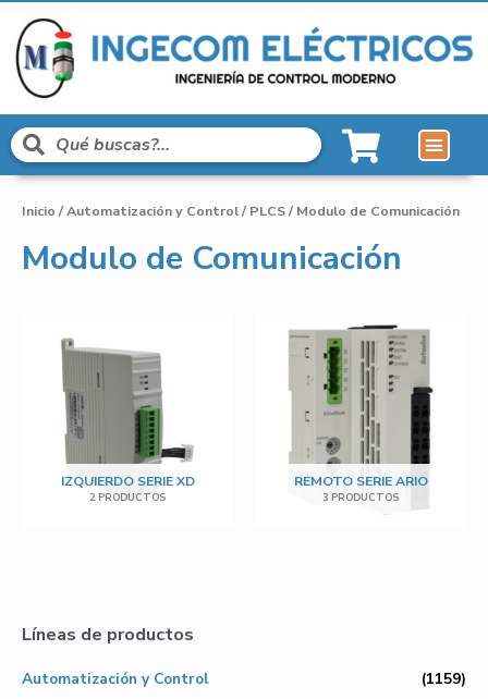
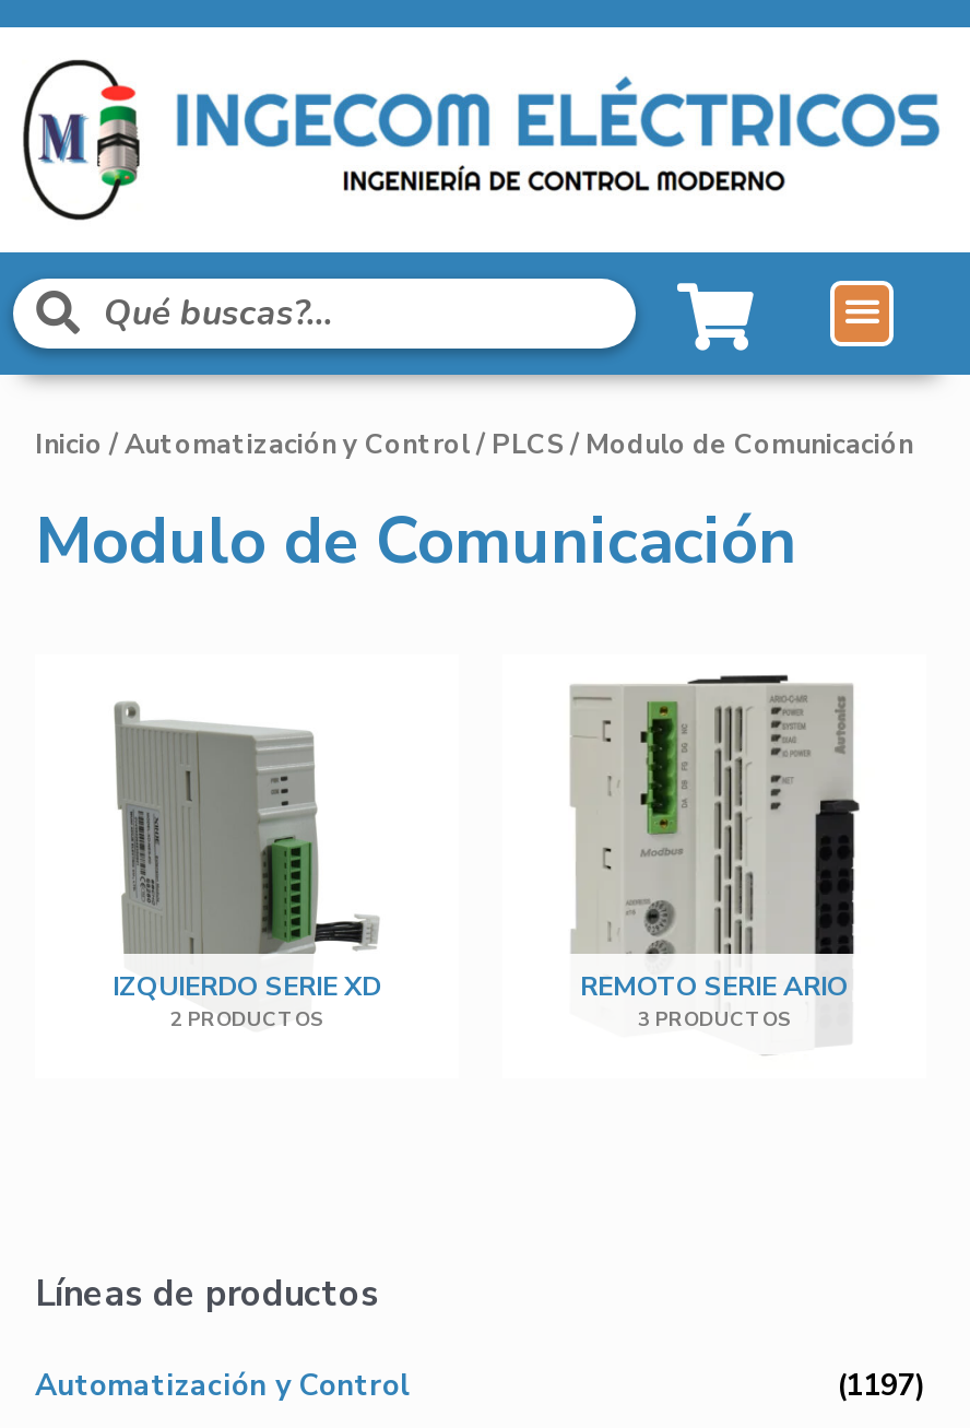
[422,669,466,690] (1159) -> [837,1365,926,1406] (1197)

